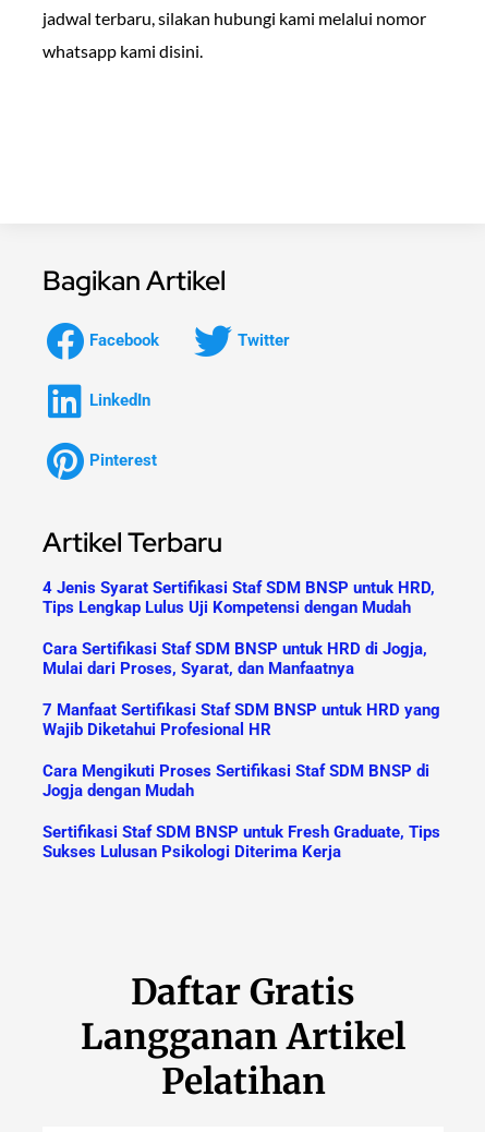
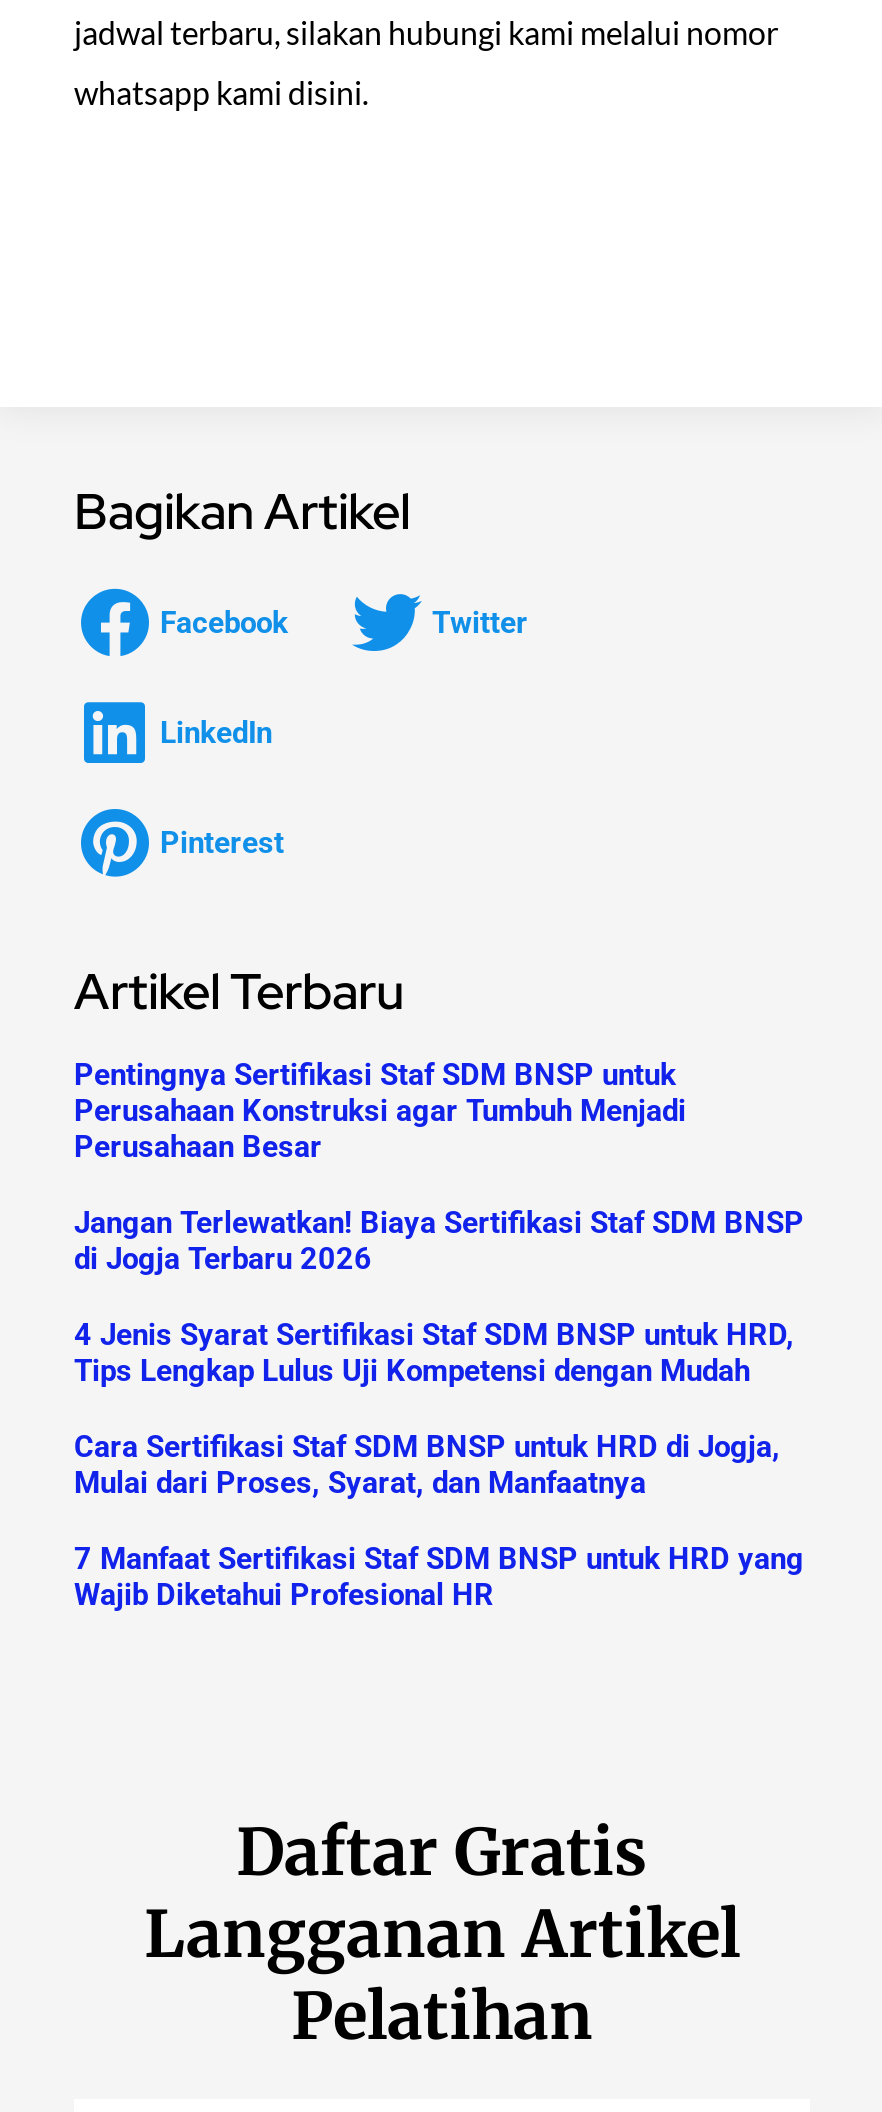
none -> [74,1057,804,1277] Pentingnya Sertifikasi Staf SDM BNSP untuk | Perusahaan Konstruksi agar Tumbuh Menjadi | Perusahaan Besar | Jangan Terlewatkan! Biaya Sertifikasi Staf SDM BNSP | di Jogja Terbaru 2026
moved [43,578,440,739] -> [74,1317,804,1613]: 4 Jenis Syarat Sertifikasi Staf SDM BNSP untuk HRD, | Tips Lengkap Lulus Uji Kompetensi dengan Mudah | Cara Sertifikasi Staf SDM BNSP untuk HRD di Jogja, | Mulai dari Proses, Syarat, dan Manfaatnya | 7 Manfaat Sertifikasi Staf SDM BNSP untuk HRD yang | Wajib Diketahui Profesional HR
[43,761,440,861] Cara Mengikuti Proses Sertifikasi Staf SDM BNSP di | Jogja dengan Mudah | Sertifikasi Staf SDM BNSP untuk Fresh Graduate, Tips | Sukses Lulusan Psikologi Diterima Kerja -> none

